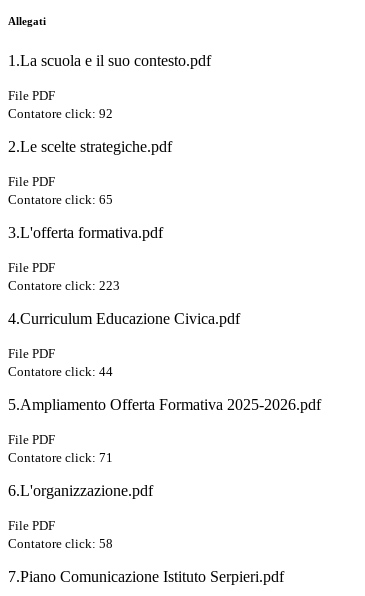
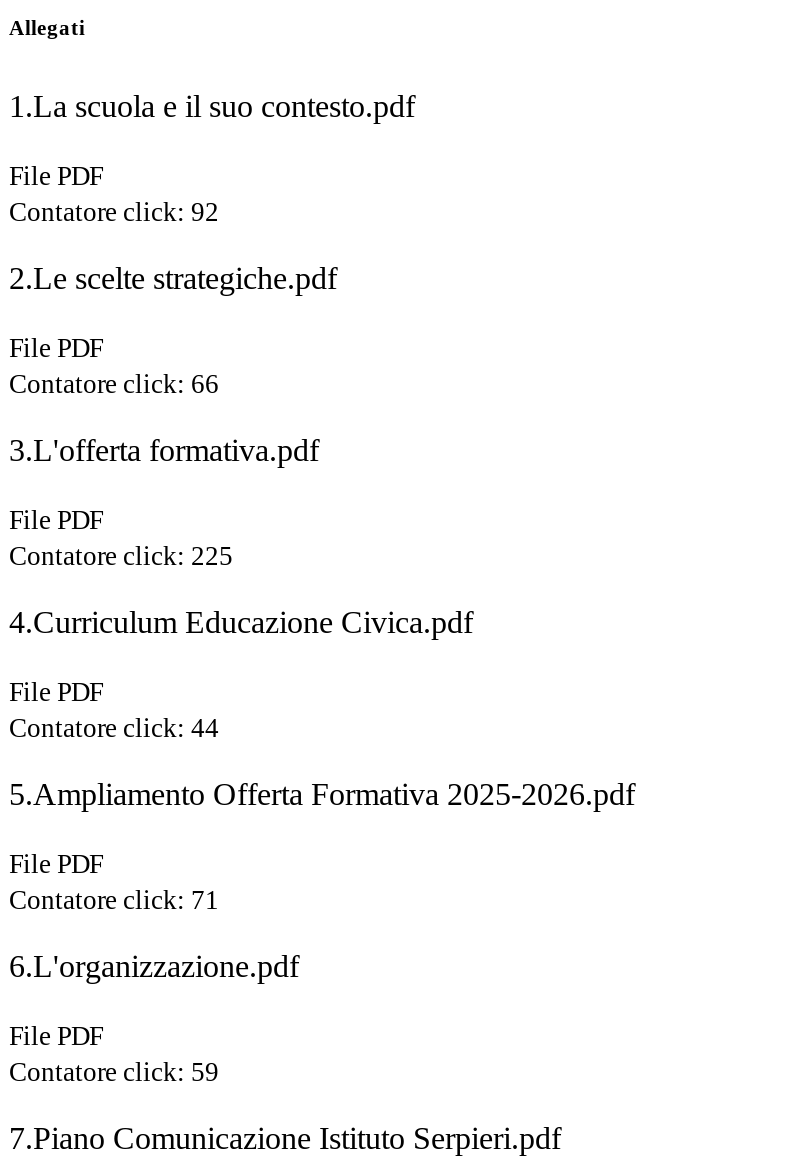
[8,192,113,207] Contatore click: 65 -> [9,369,219,399] Contatore click: 66
[8,278,120,293] Contatore click: 223 -> [9,541,233,571] Contatore click: 225
[8,536,113,551] Contatore click: 58 -> [9,1057,219,1087] Contatore click: 59

